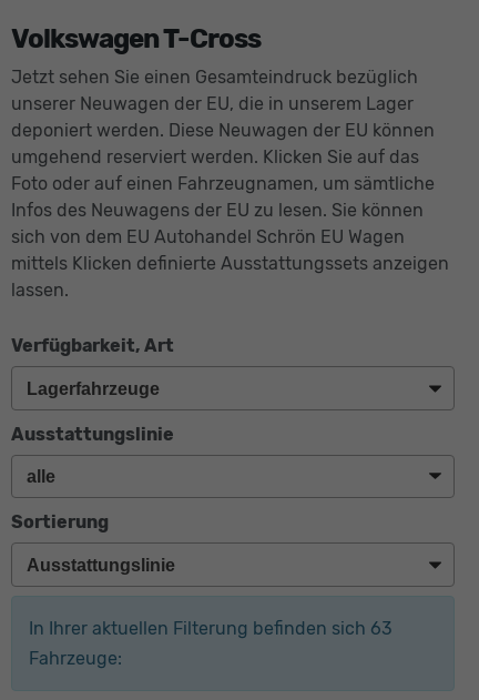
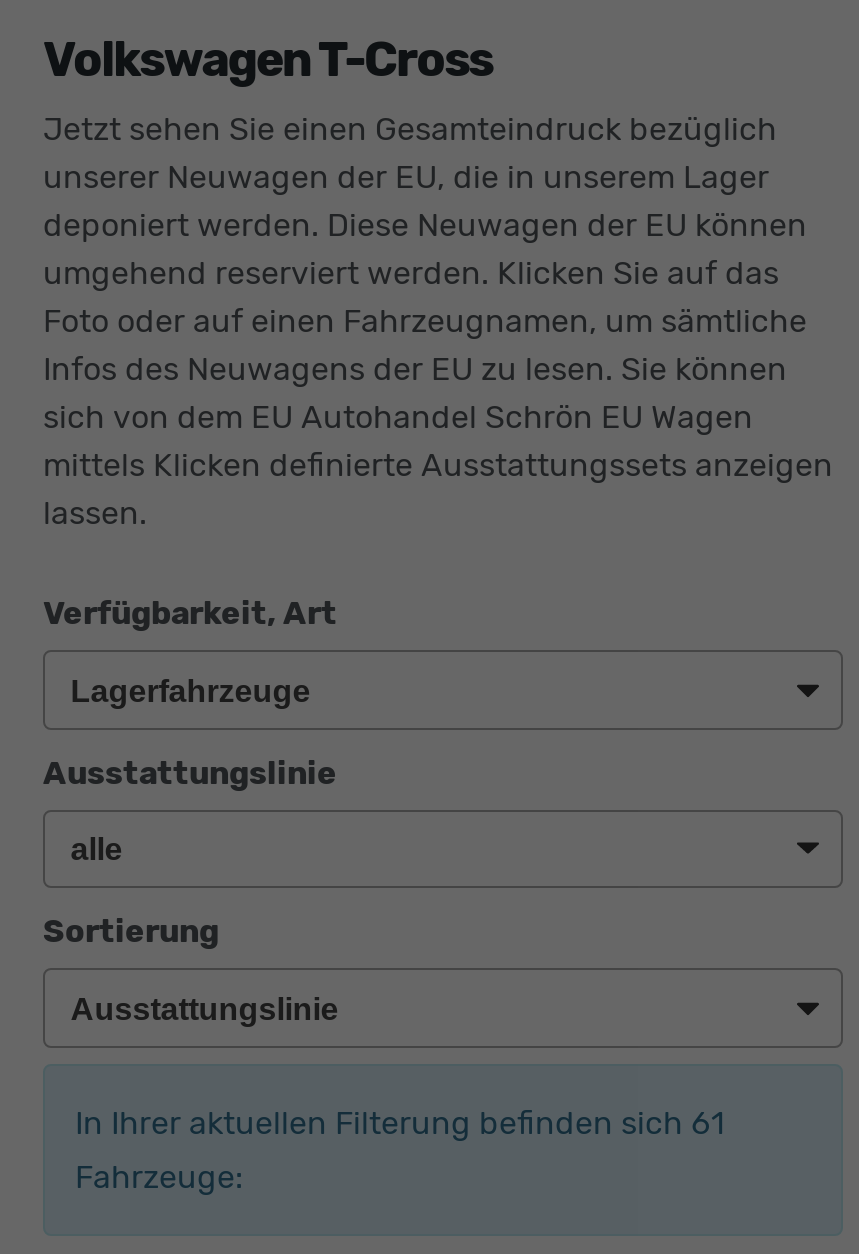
[29,618,393,639] In Ihrer aktuellen Filterung befinden sich 63 -> [75,1104,725,1142] In Ihrer aktuellen Filterung befinden sich 61

